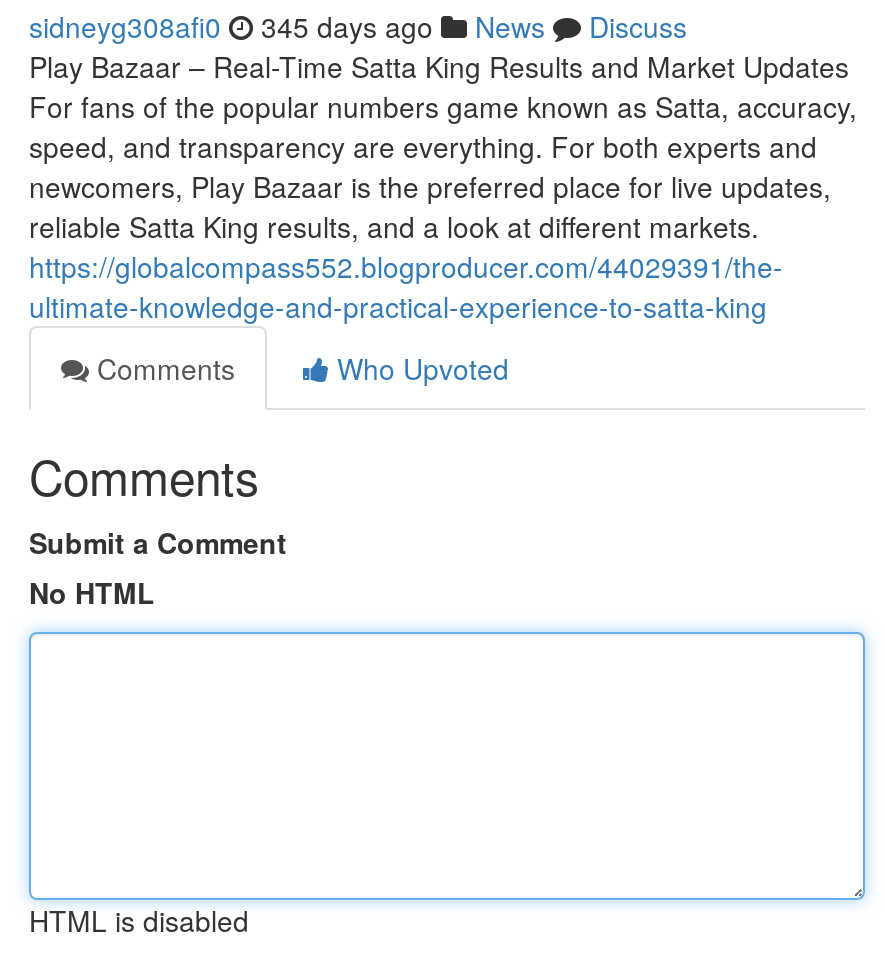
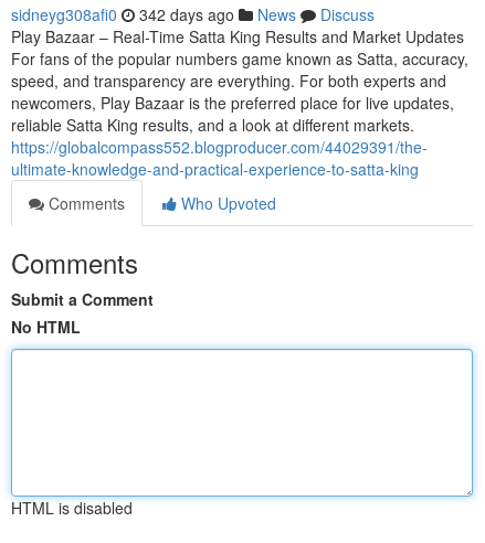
[29,6,687,46] sidneyg308afi0 345 days ago News Discuss -> [11,3,375,25] sidneyg308afi0 342 days ago News Discuss

